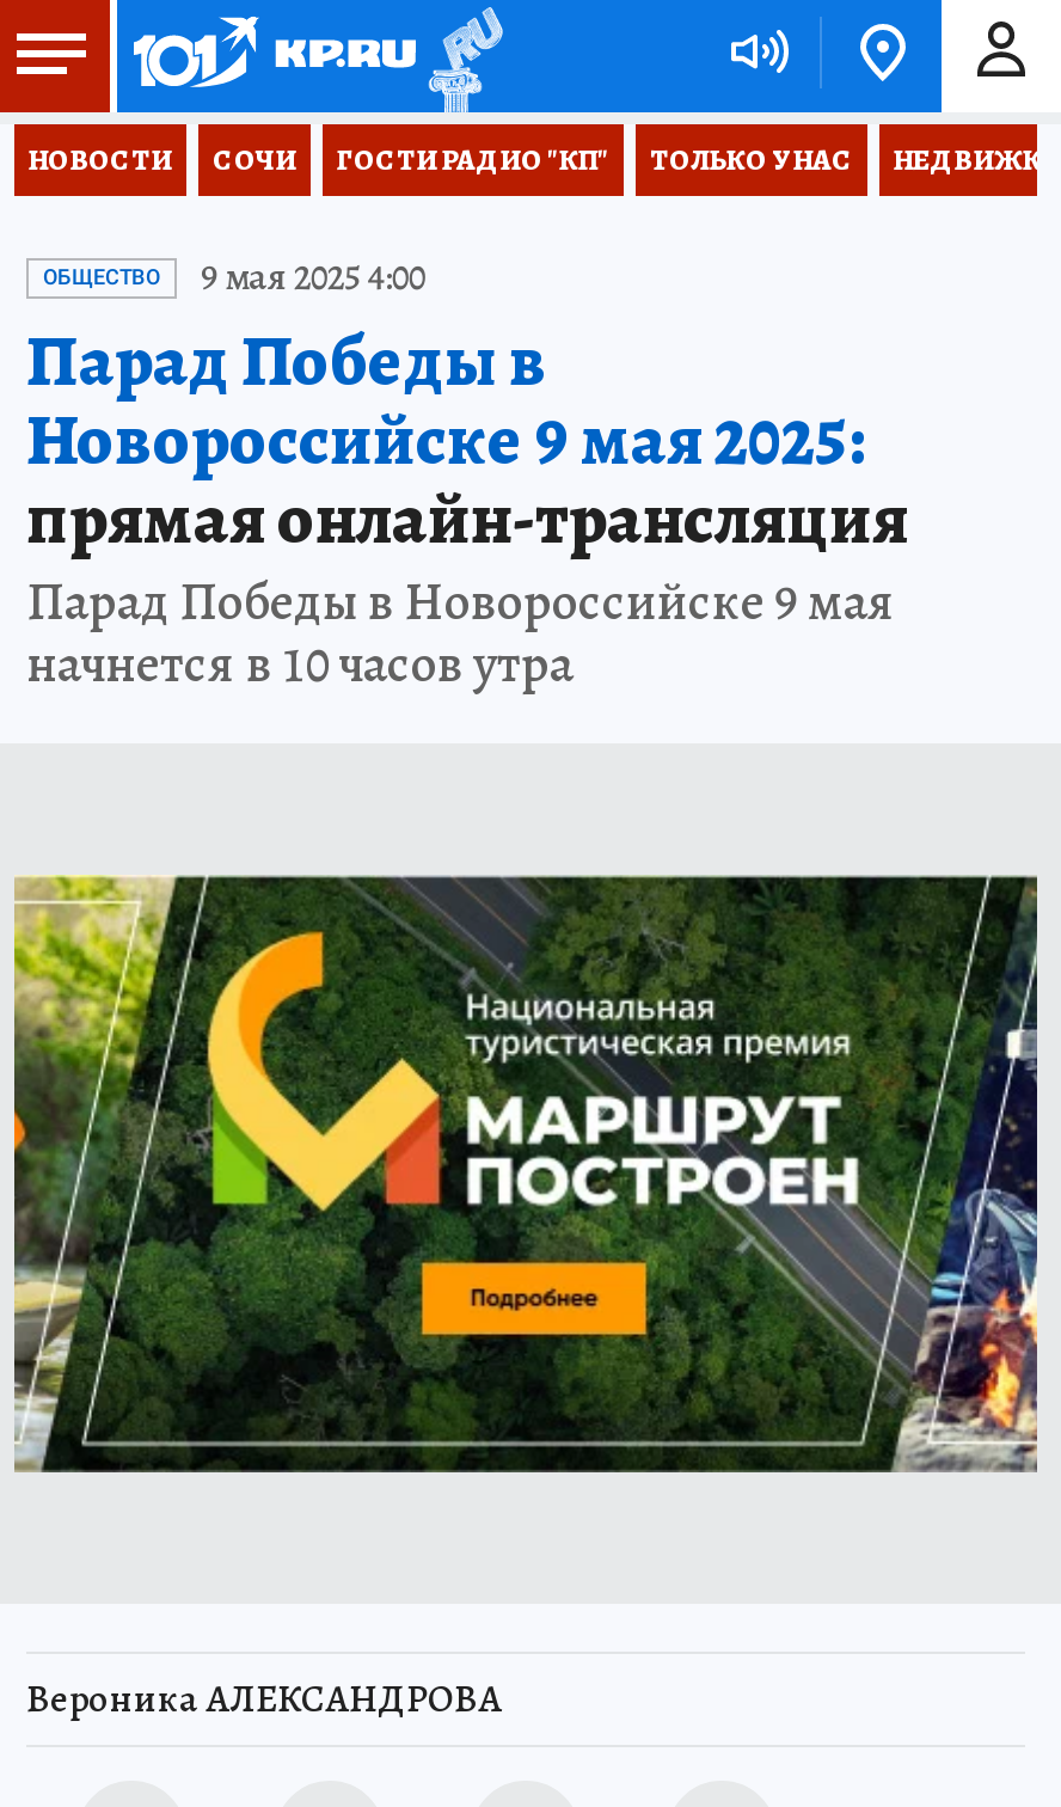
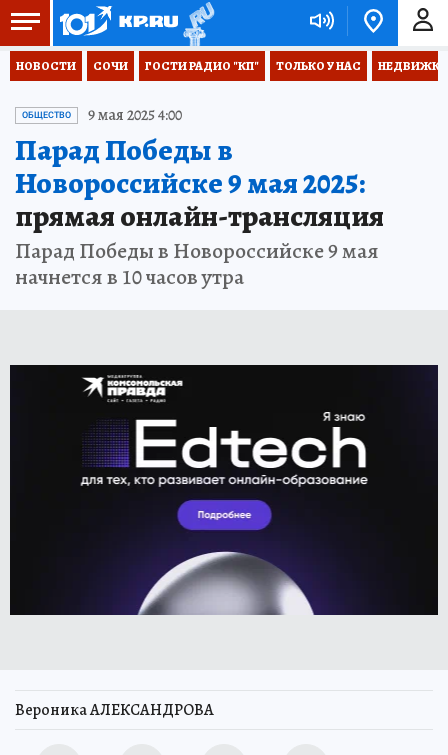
[12,875,1039,1475] [image] -> [9,364,439,615] [image]

